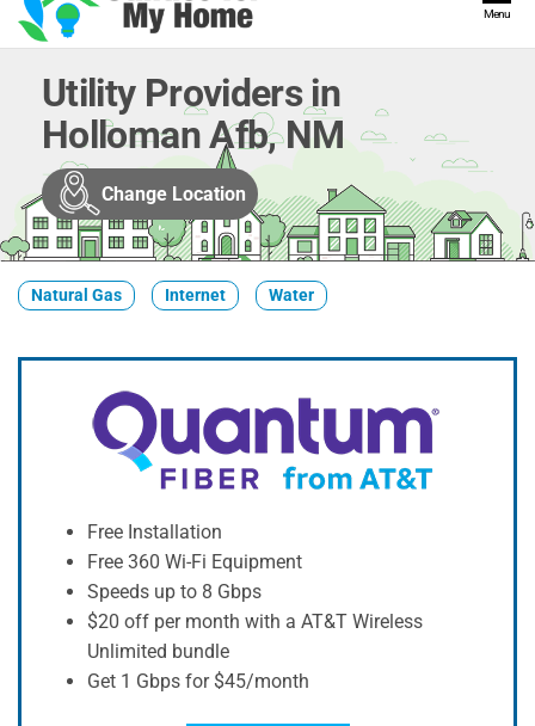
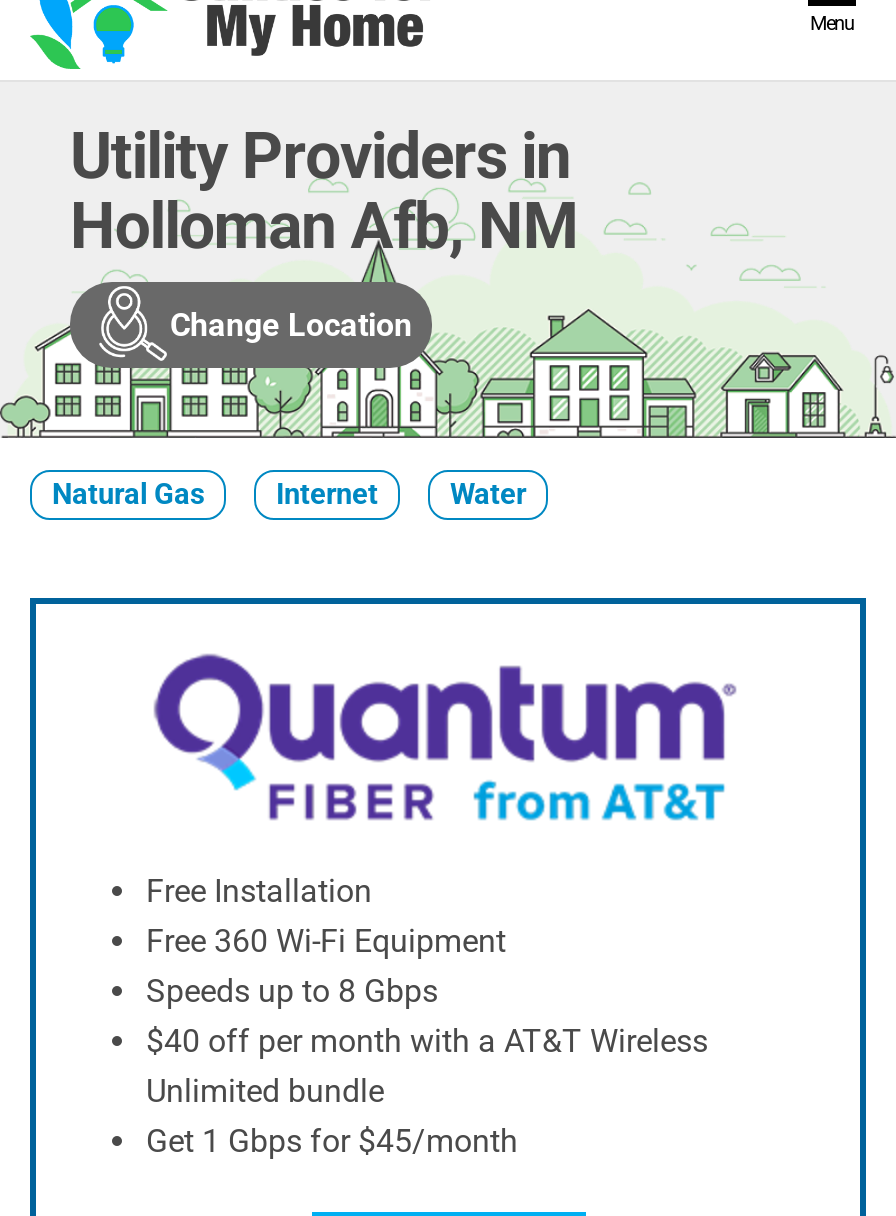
[87,610,423,633] $20 off per month with a AT&T Wireless -> [146,1022,708,1060] $40 off per month with a AT&T Wireless

